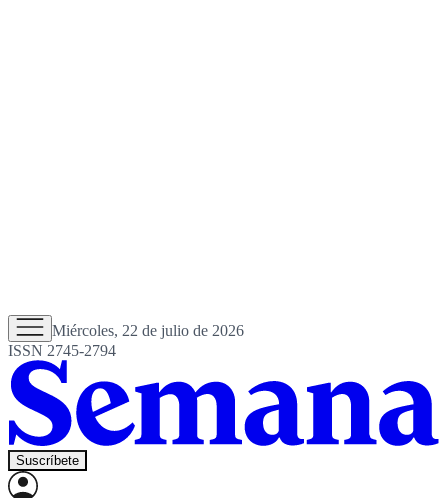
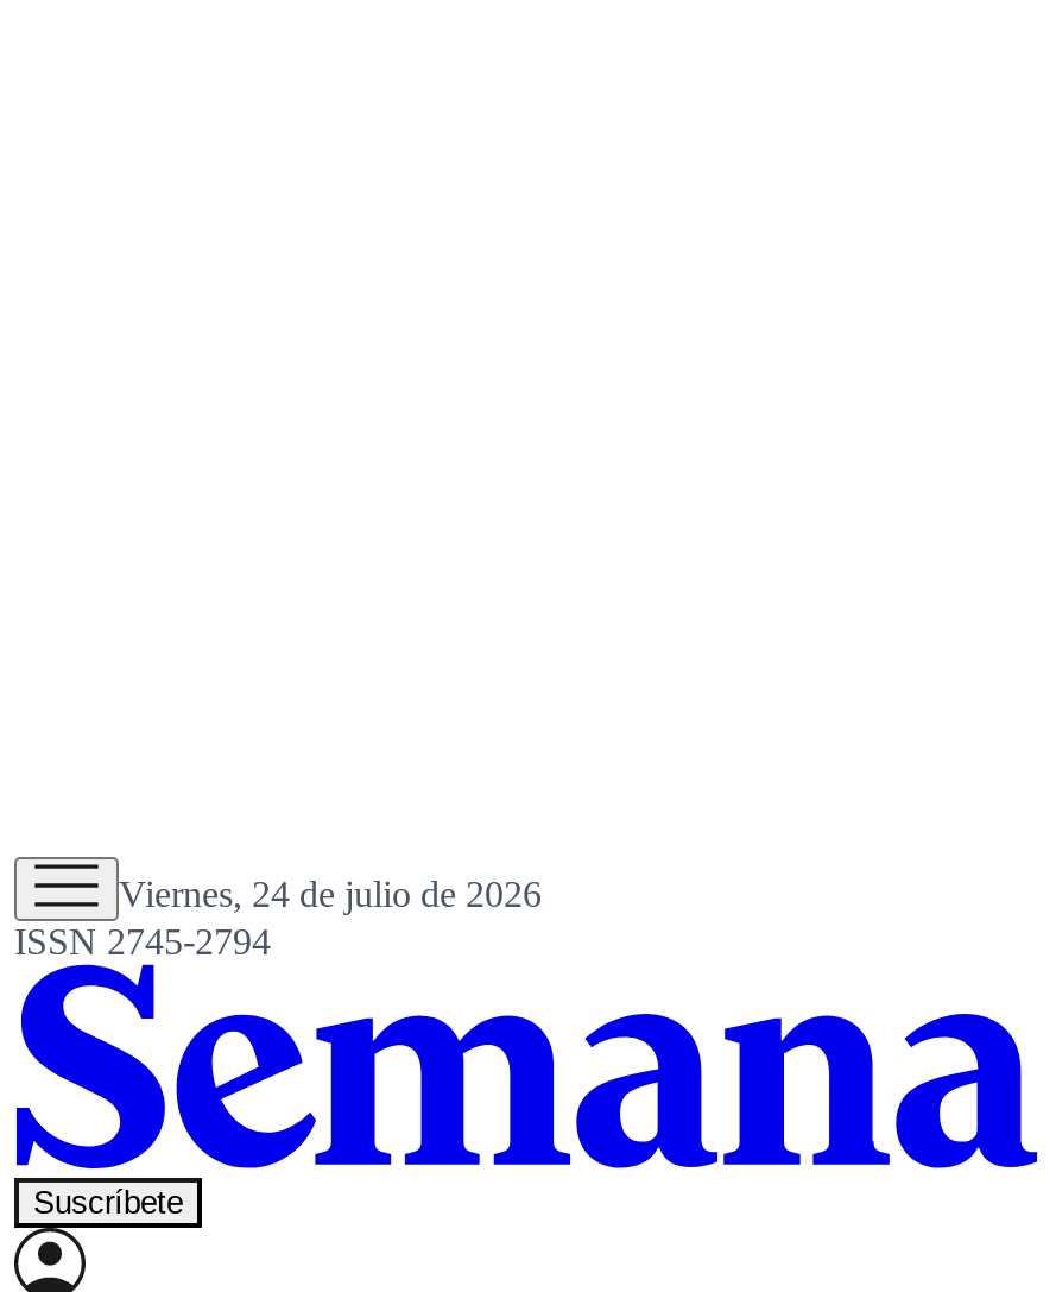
[52,322,244,339] Miércoles, 22 de julio de 2026 -> [119,874,542,914] Viernes, 24 de julio de 2026

